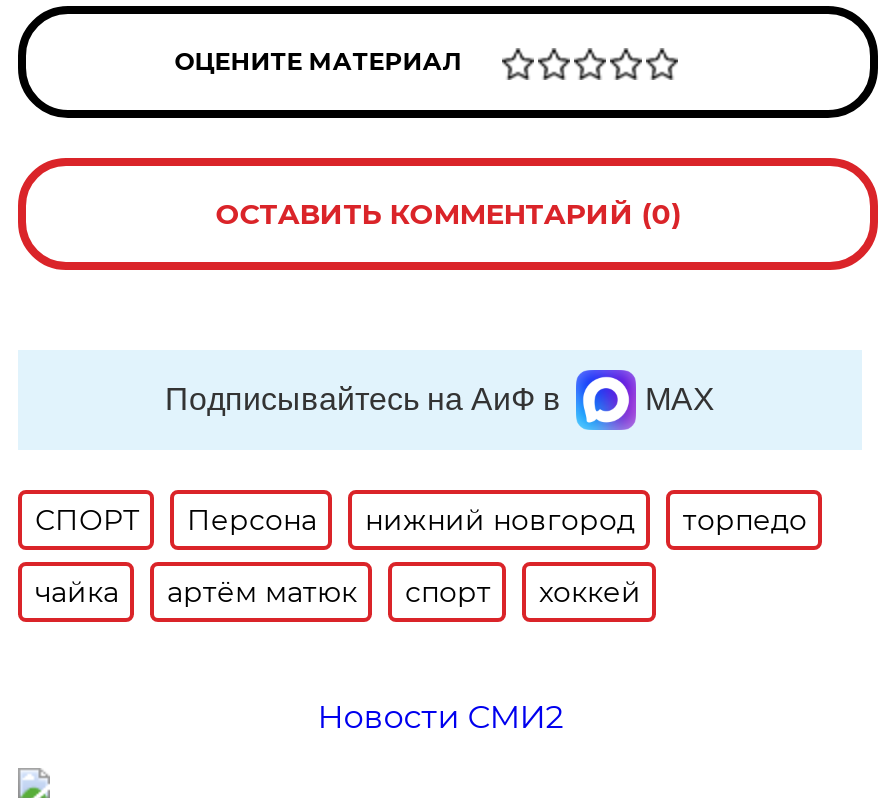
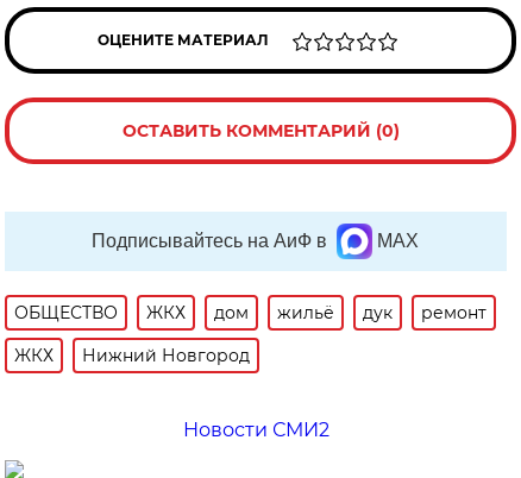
[35,503,807,539] СПОРТ | Персона | нижний новгород | торпедо -> [15,302,487,324] ОБЩЕСТВО | ЖКХ | дом | жильё | дук | ремонт
[35,575,641,611] чайка | артём матюк | спорт | хоккей -> [15,345,250,367] ЖКХ | Нижний Новгород

